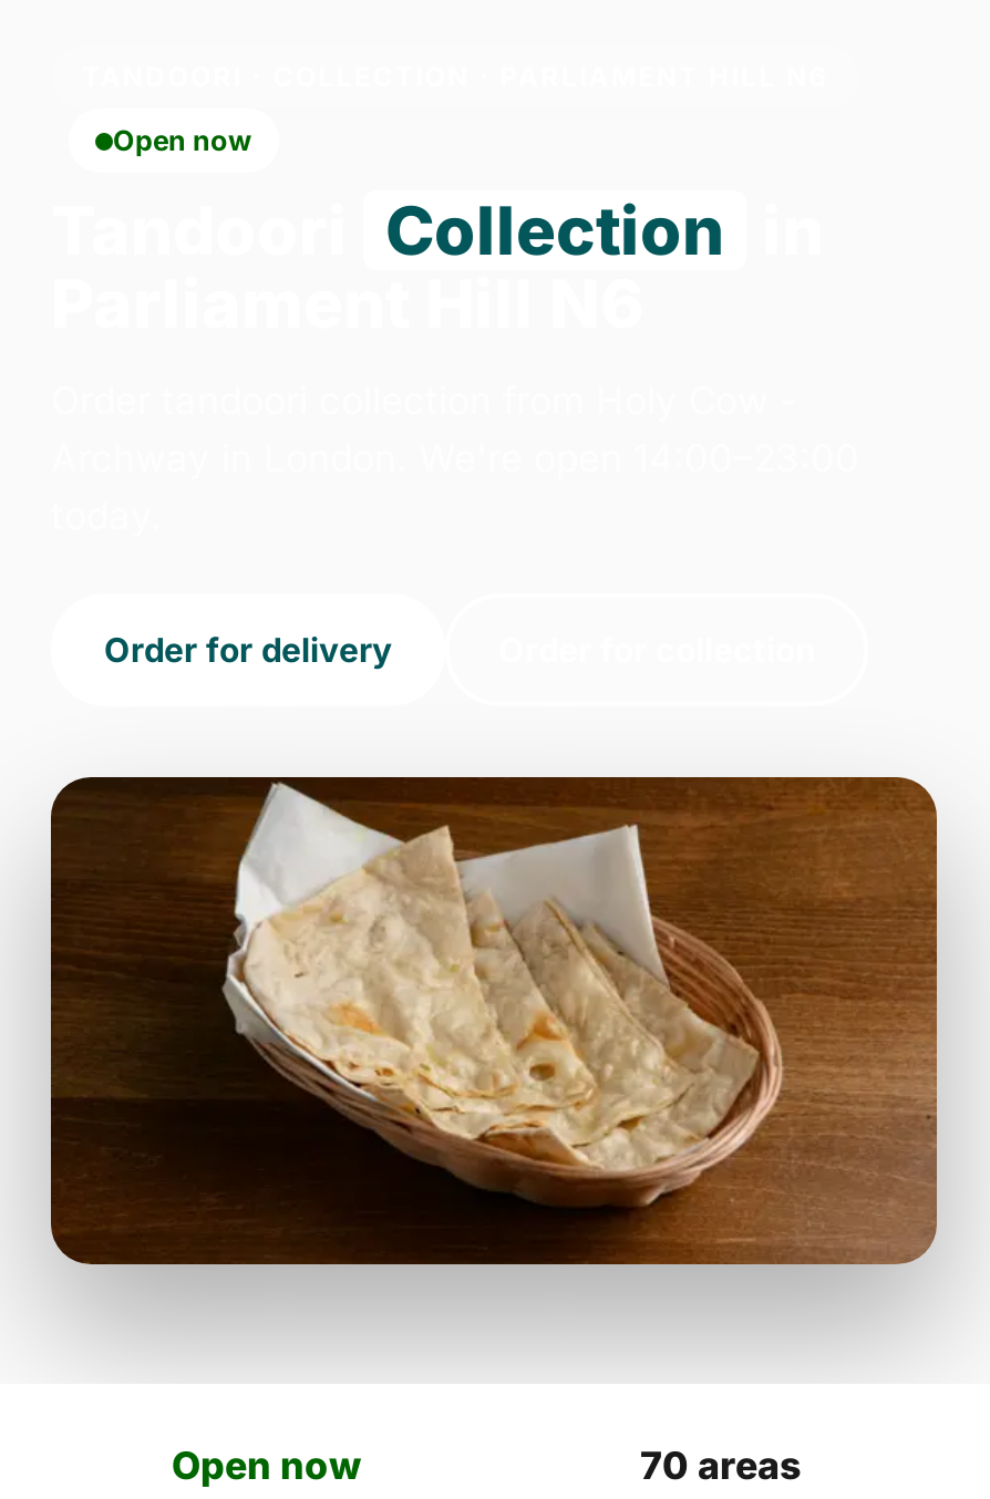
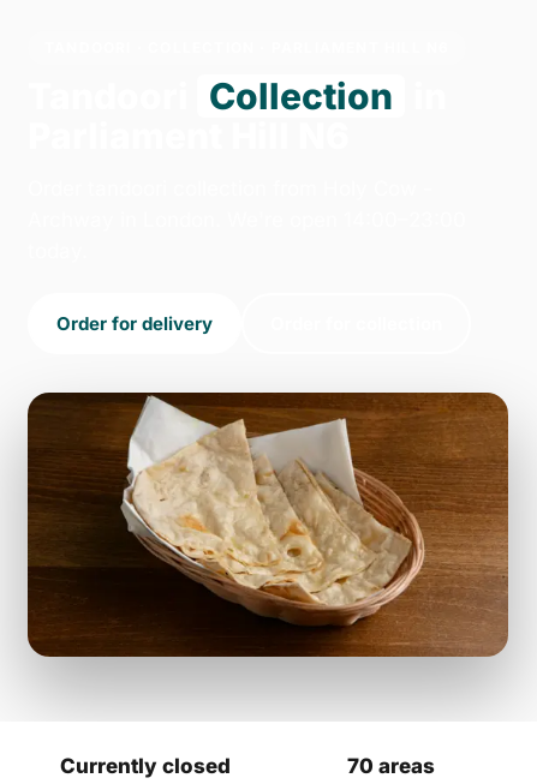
[113,124,252,157] Open now -> none
[172,1443,362,1487] Open now -> [59,754,230,778] Currently closed

